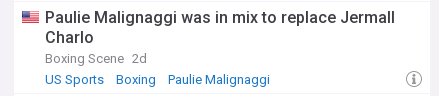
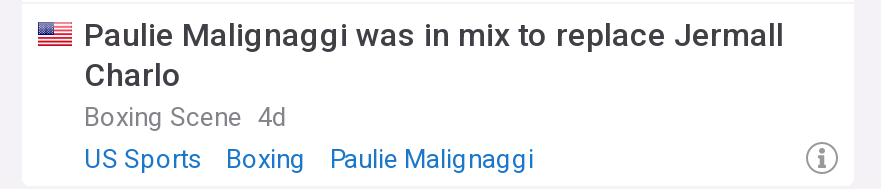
[45,51,147,66] Boxing Scene 2d -> [84,102,288,132] Boxing Scene 4d

